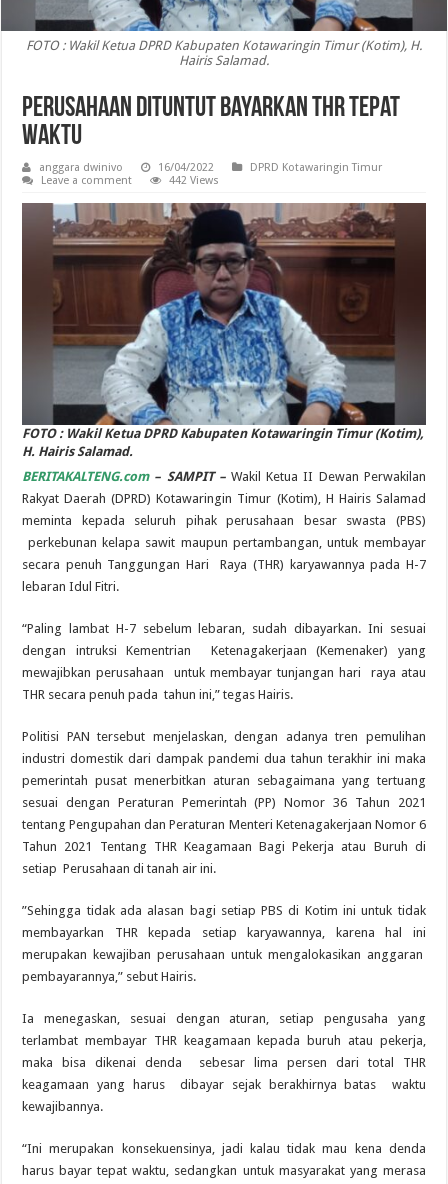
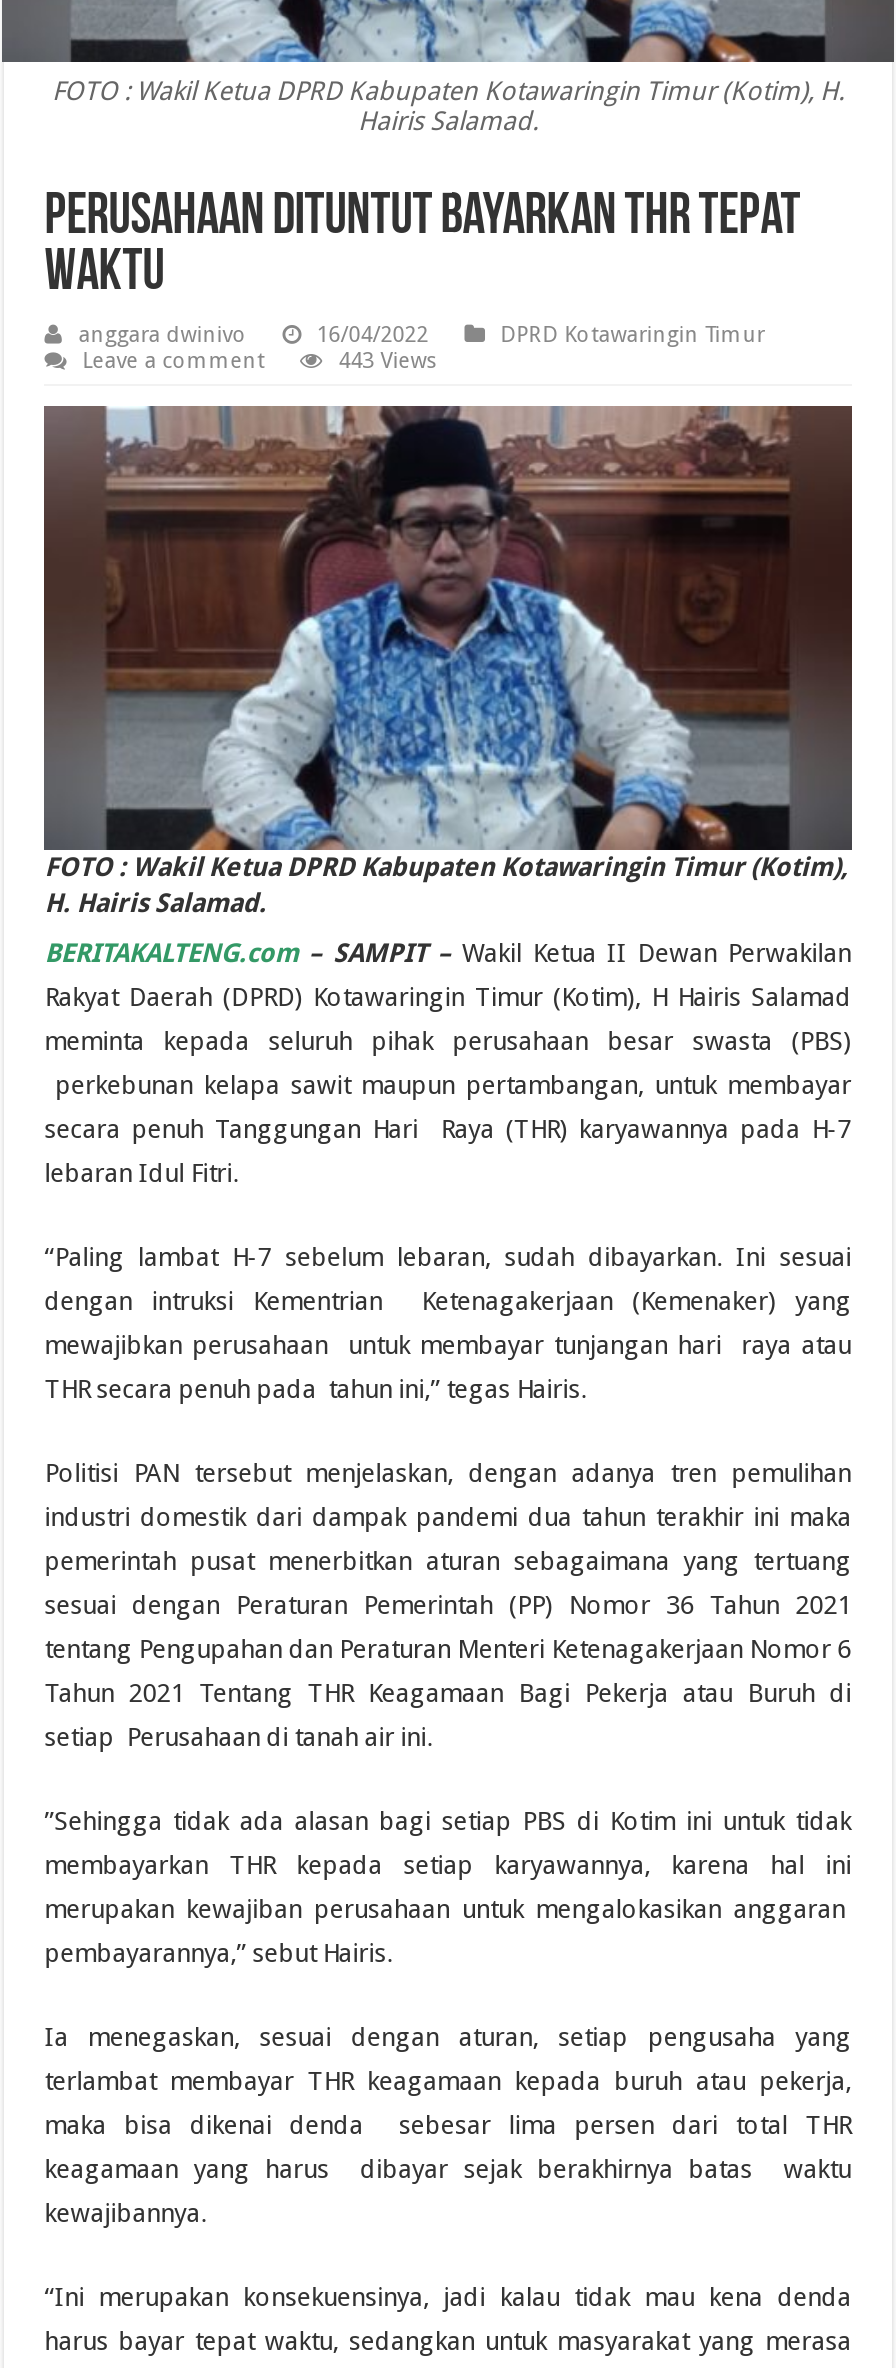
[169,174,219,187] 442 Views -> [338,348,438,374] 443 Views

